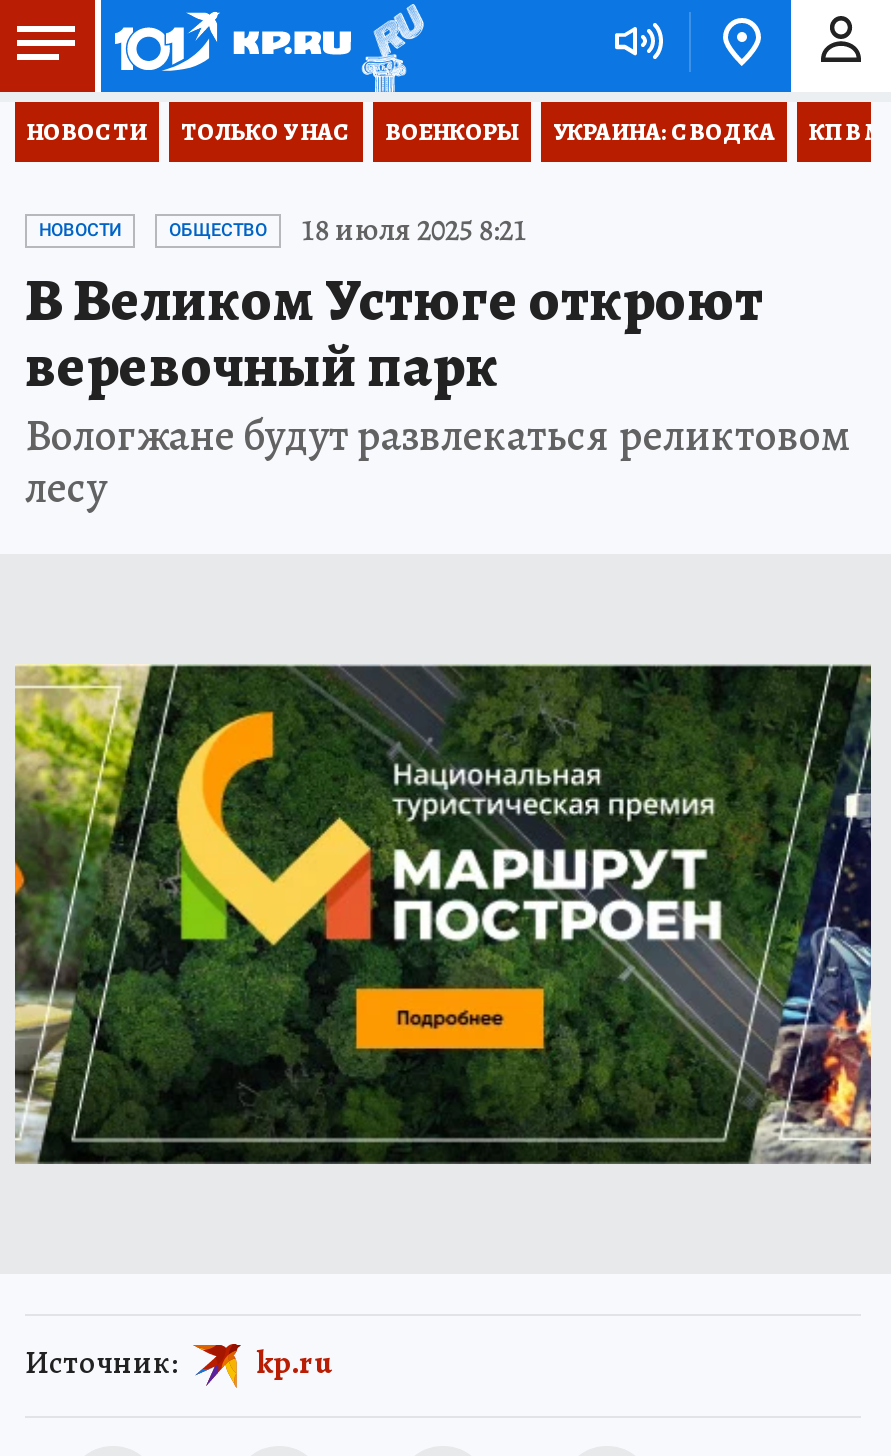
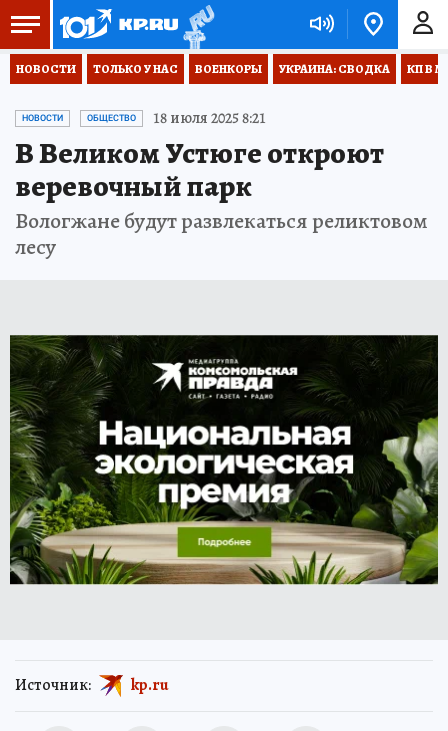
[13,664,873,1166] [image] -> [9,334,439,585] [image]

